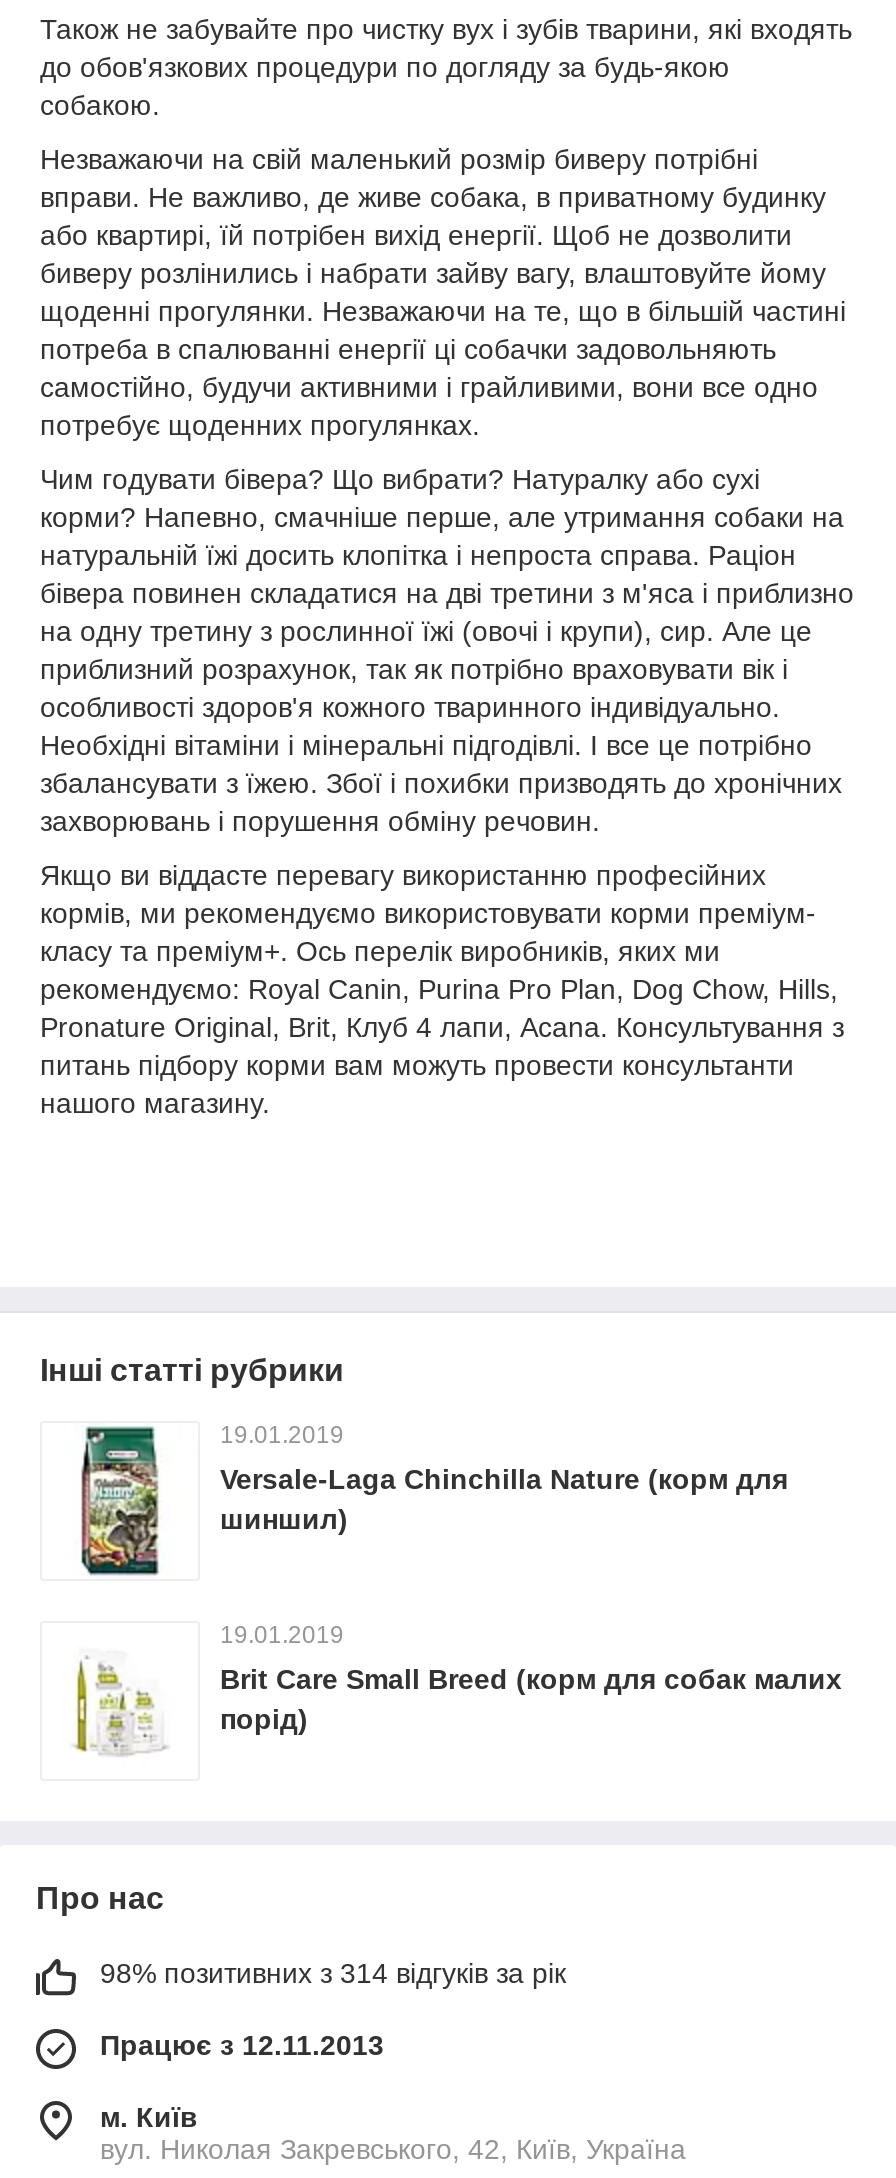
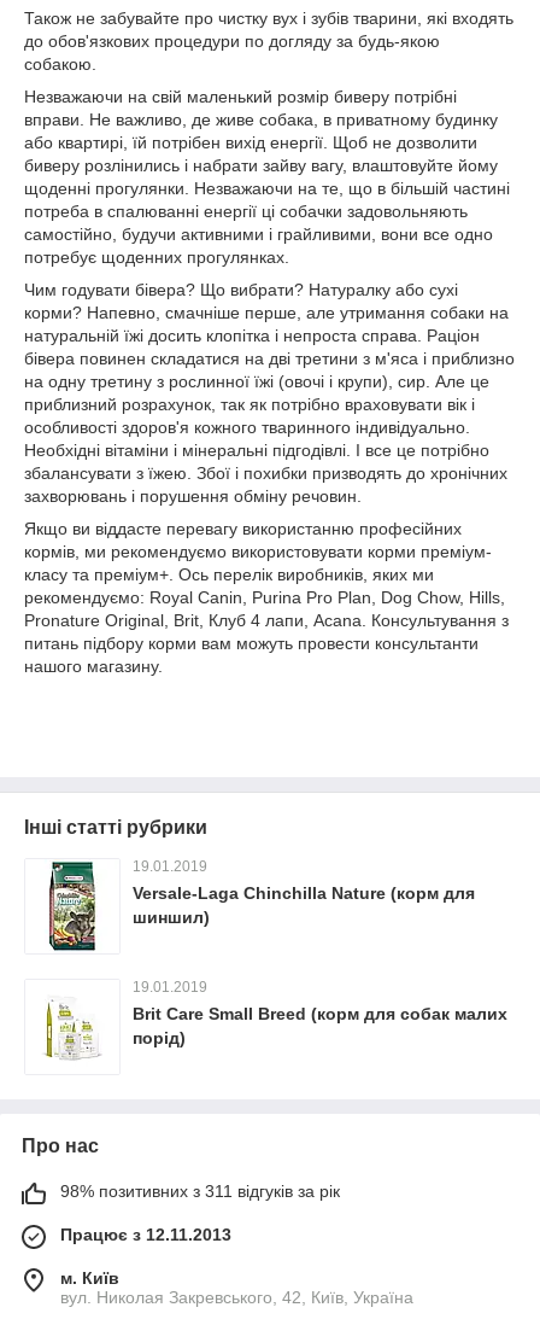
[100,1957,566,1989] 98% позитивних з 314 відгуків за рік -> [60,1181,340,1200] 98% позитивних з 311 відгуків за рік

